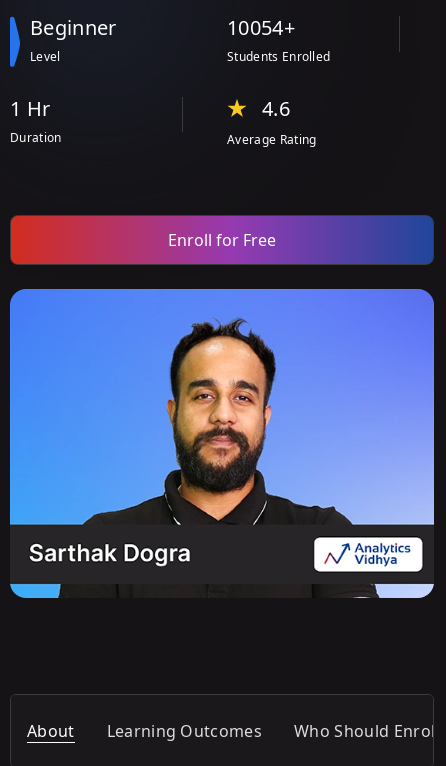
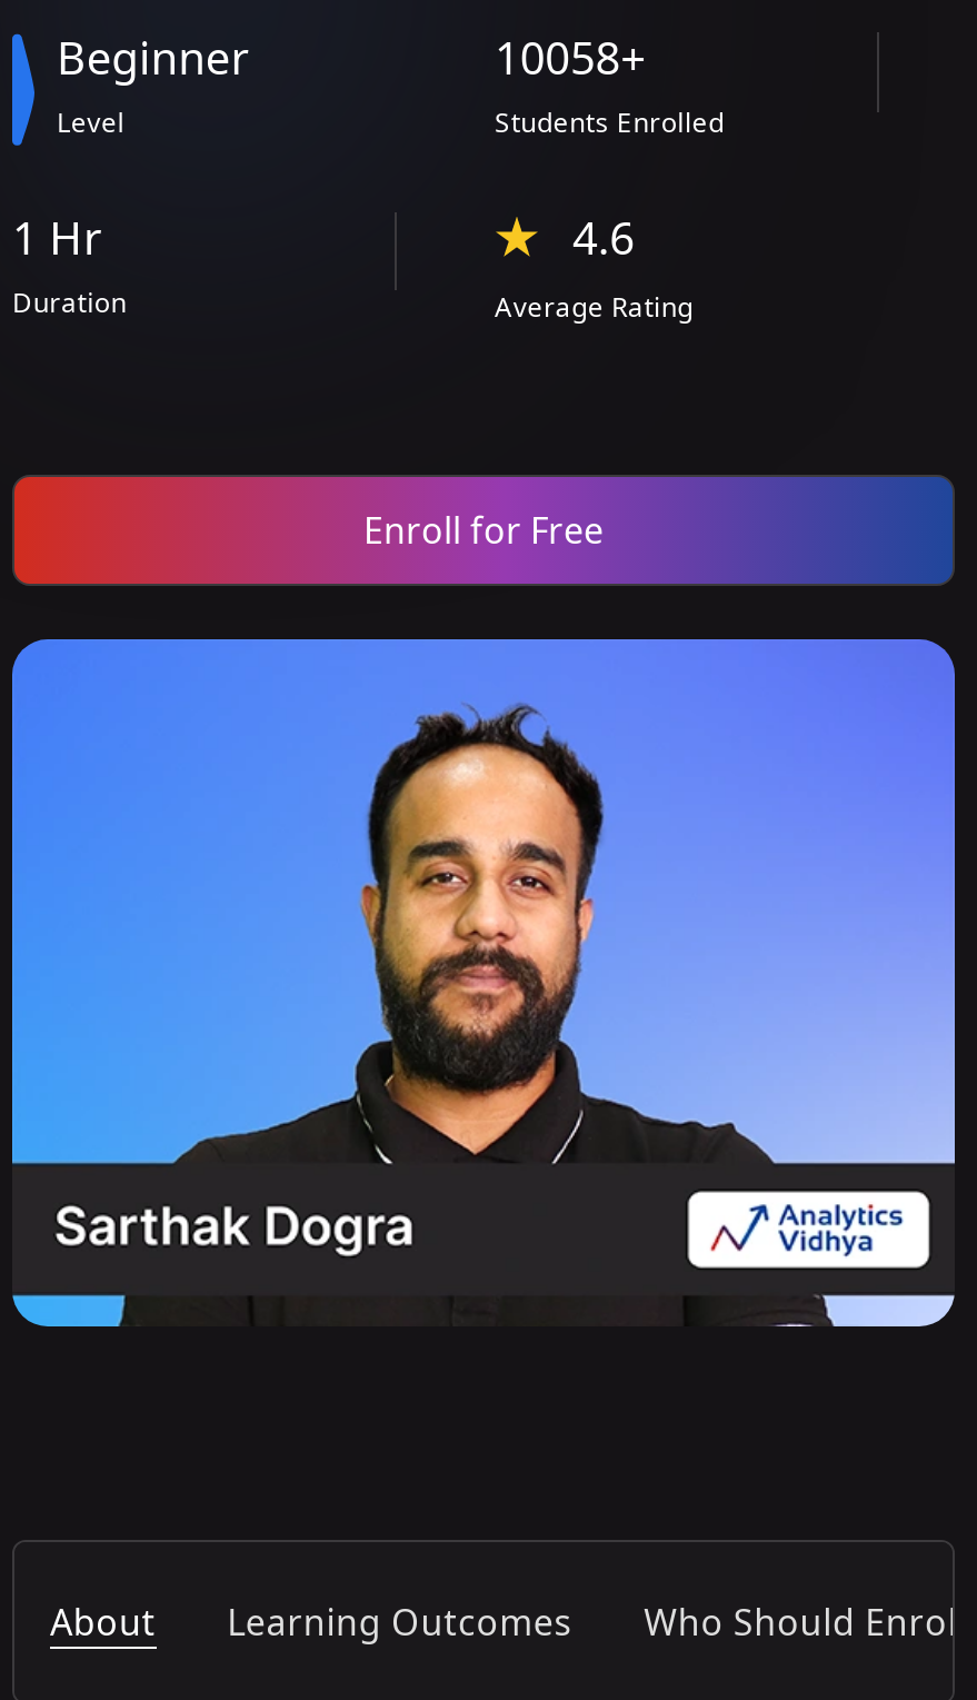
[227,14,295,41] 10054+ -> [495,28,646,88] 10058+

